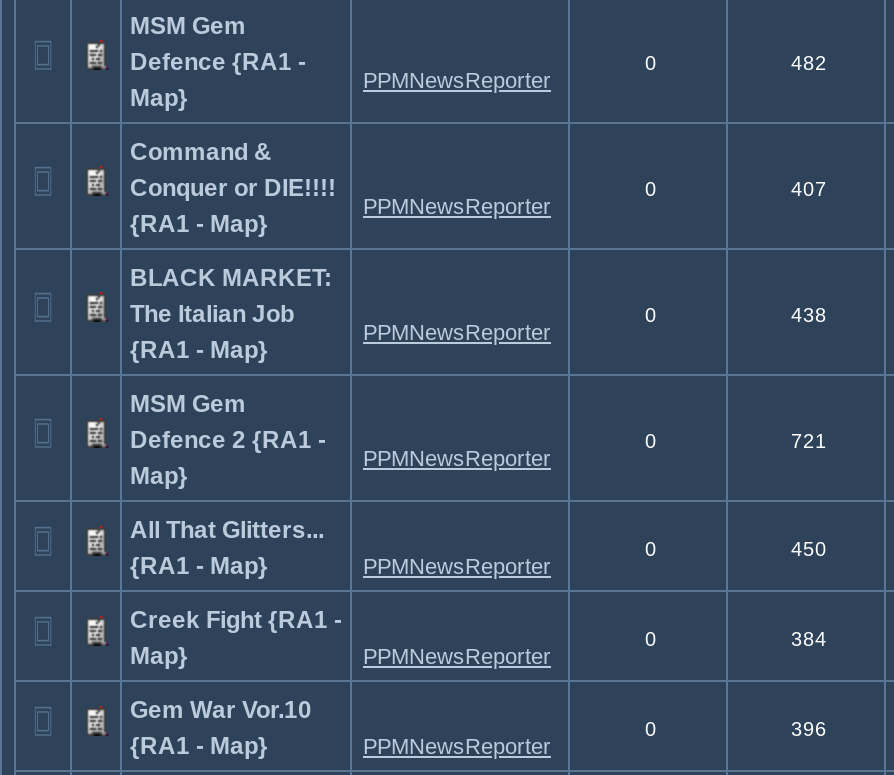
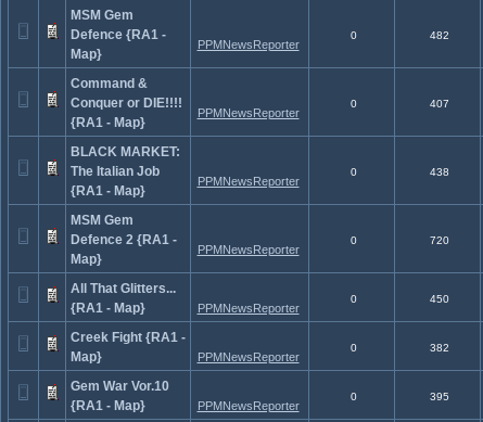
[779,430,833,452] 721 -> [423,234,452,246] 720
[779,628,833,650] 384 -> [423,342,452,354] 382
[779,718,833,740] 396 -> [423,391,452,402] 395

